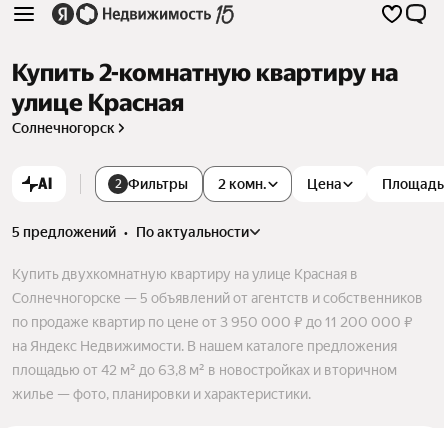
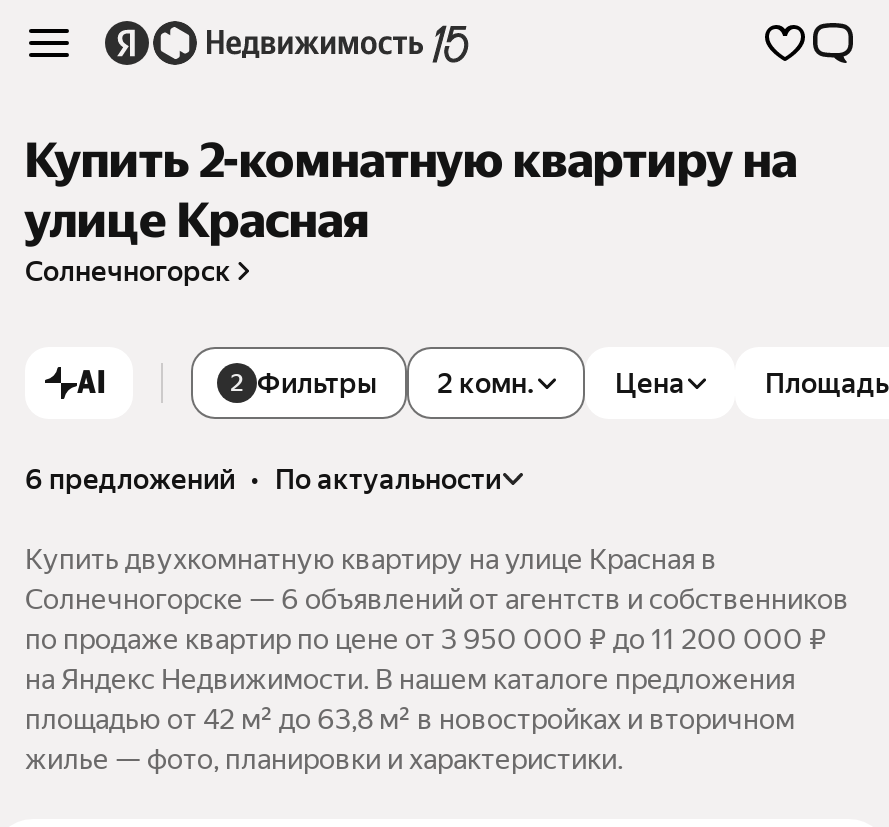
[12,224,249,240] 5 предложений • по актуальности -> [25,463,501,495] 6 предложений • по актуальности
[12,290,423,306] Солнечногорске — 5 объявлений от агентств и собственников -> [25,583,849,615] Солнечногорске — 6 объявлений от агентств и собственников

